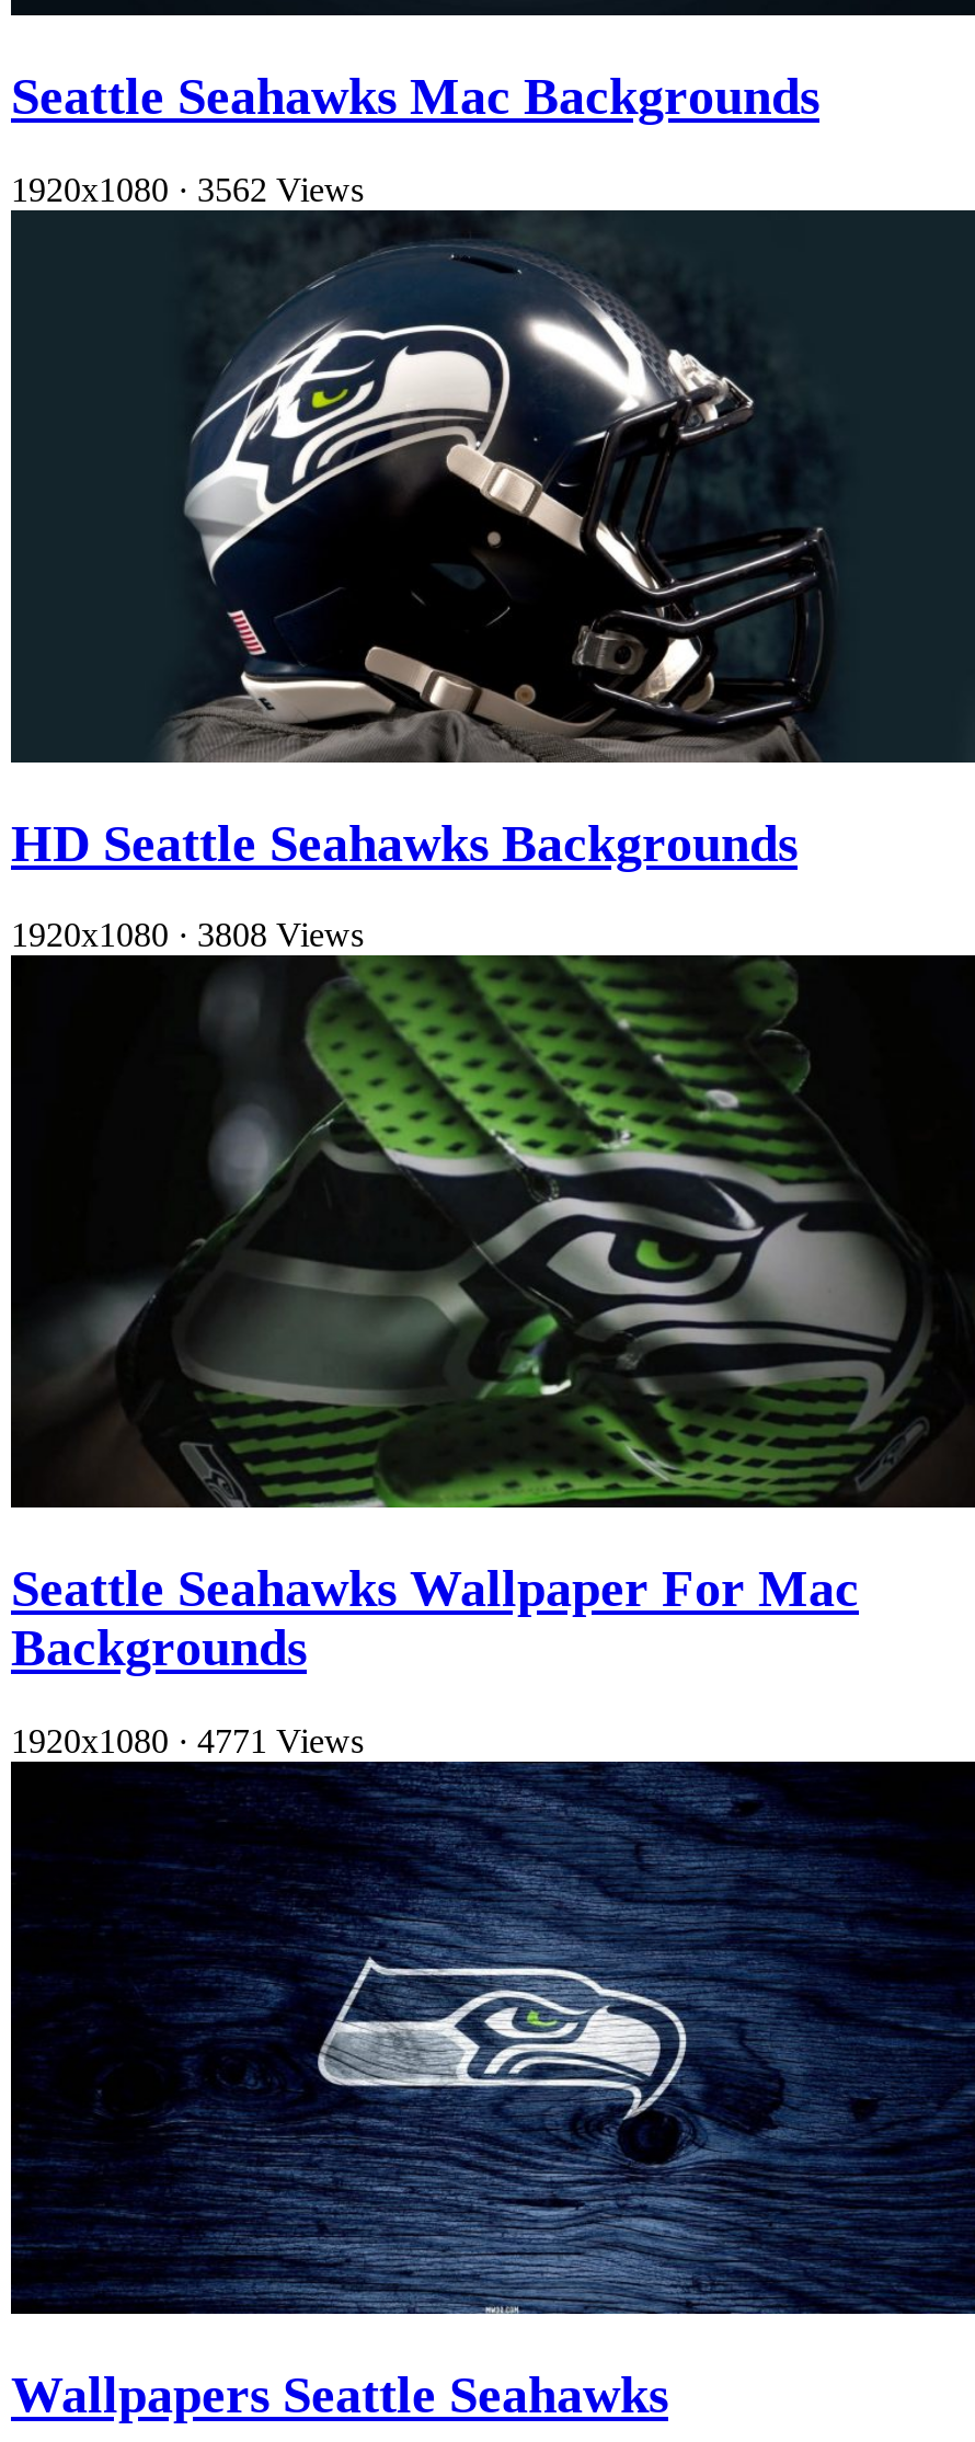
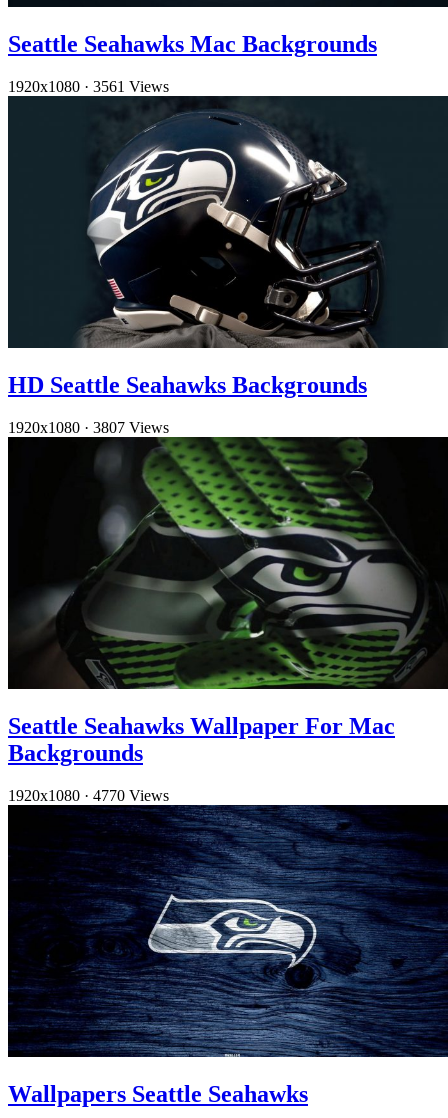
[11,170,364,208] 1920x1080 · 3562 Views -> [8,78,169,95] 1920x1080 · 3561 Views
[11,917,364,954] 1920x1080 · 3808 Views -> [8,419,169,436] 1920x1080 · 3807 Views
[11,1723,364,1760] 1920x1080 · 4771 Views -> [8,787,169,804] 1920x1080 · 4770 Views

